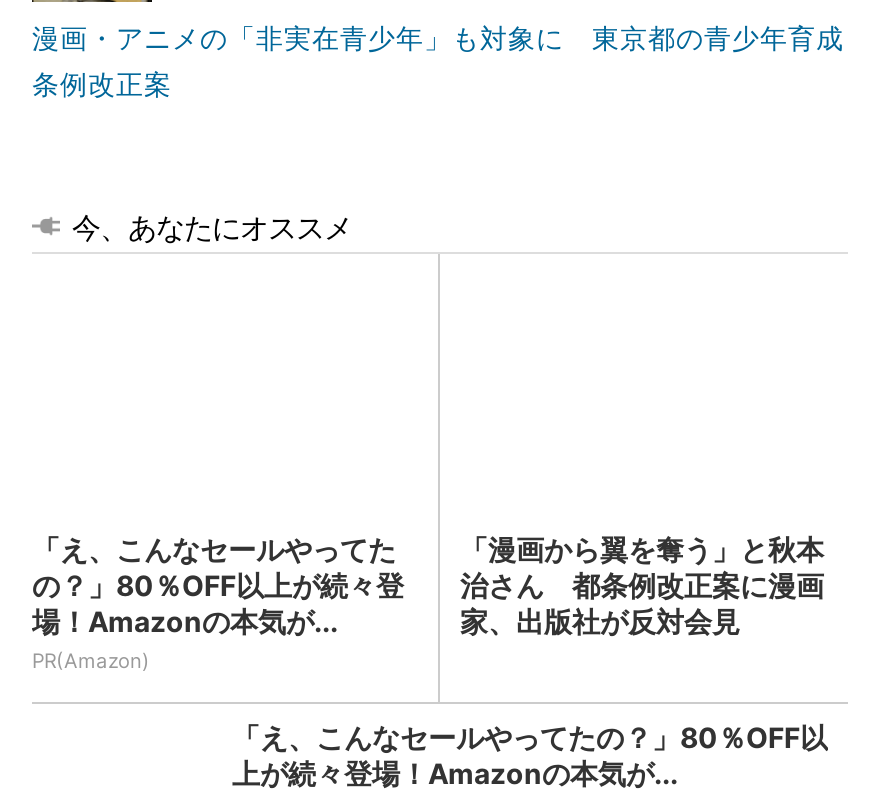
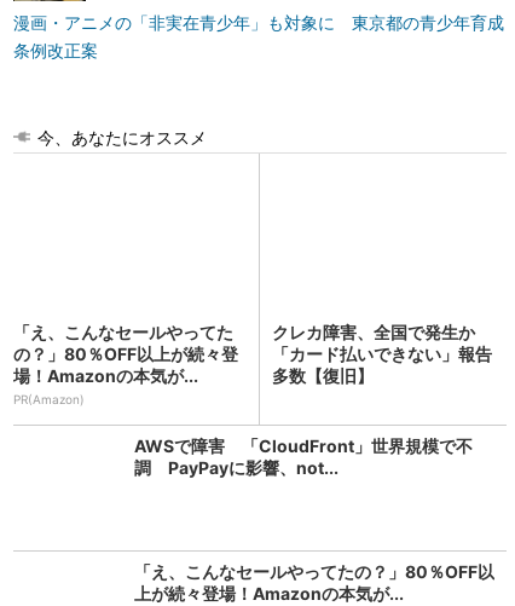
[460,532,824,638] 「漫画から翼を奪う」と秋本 | 治さん 都条例改正案に漫画 | 家、出版社が反対会見 -> [134,322,492,478] クレカ障害、全国で発生か | 「カード払いできない」報告 | 多数【復旧】 | AWSで障害 「CloudFront」世界規模で不 | 調 PayPayに影響、not...

